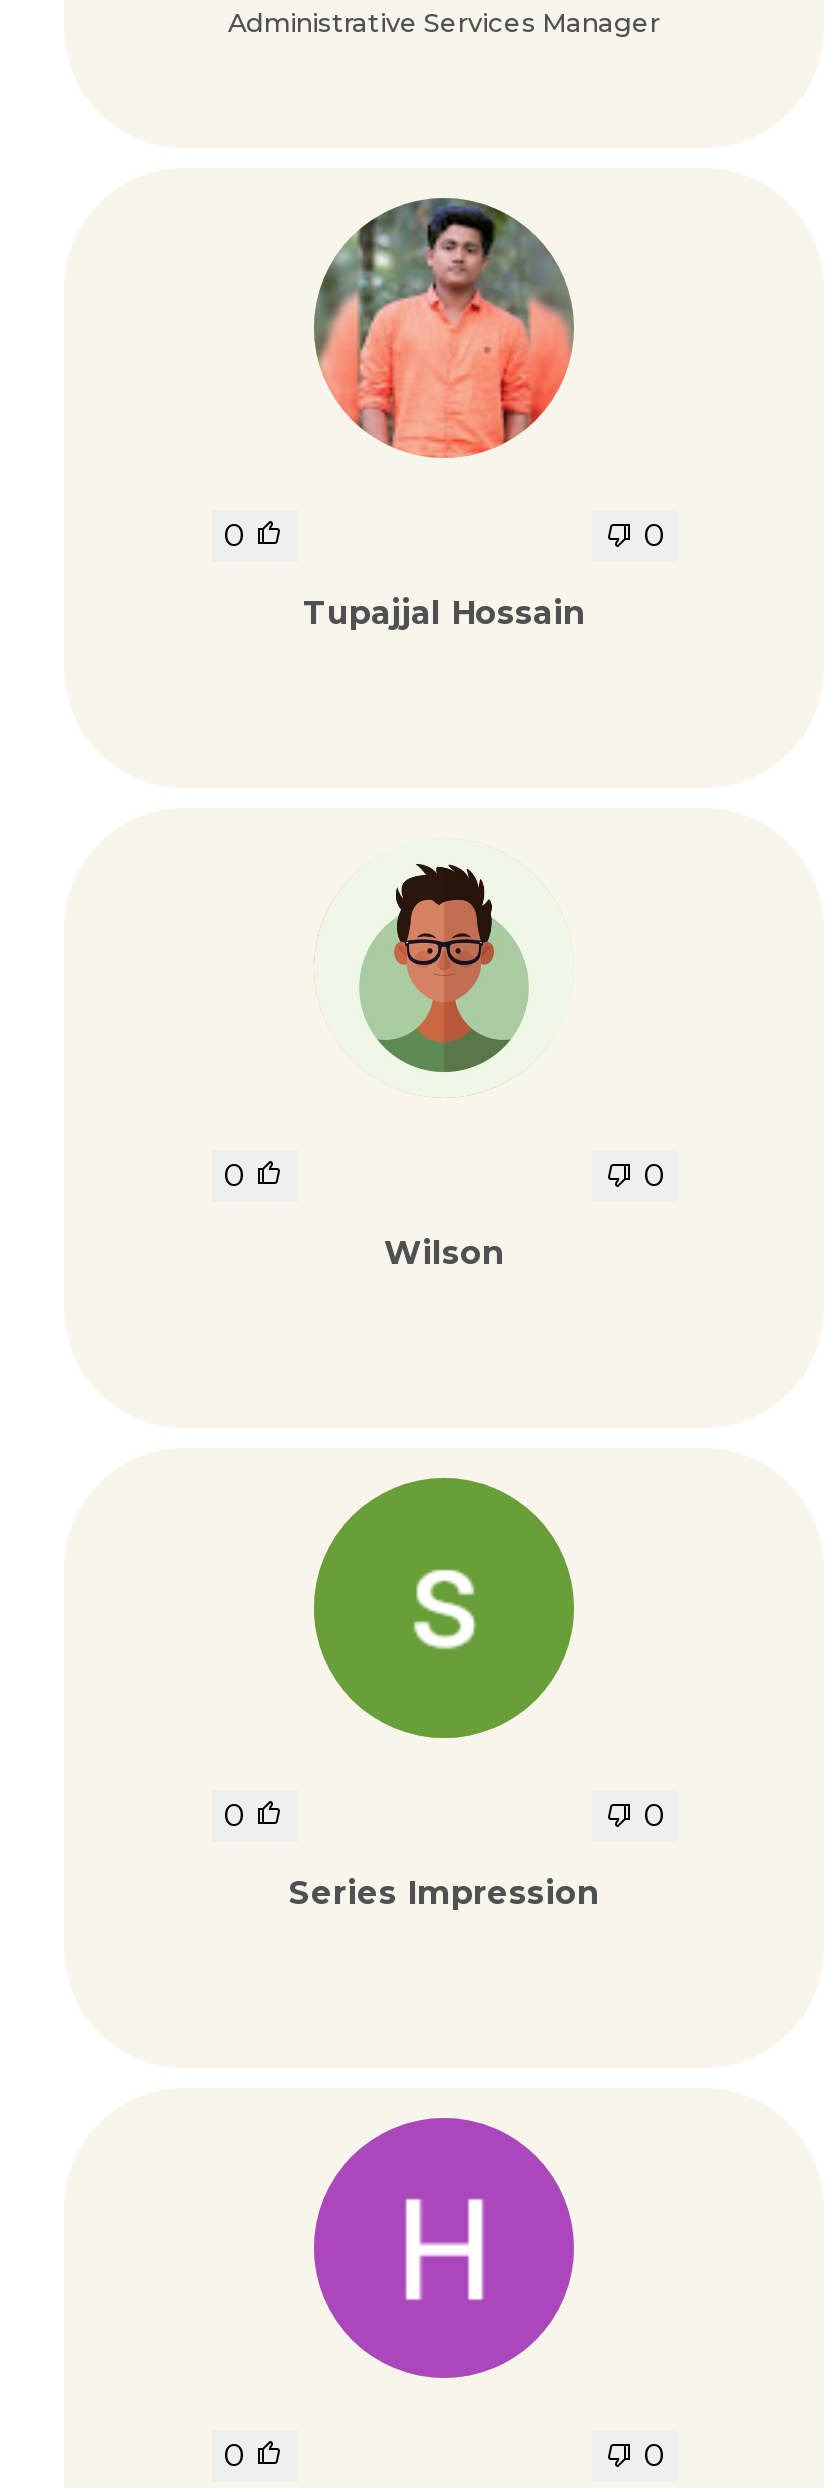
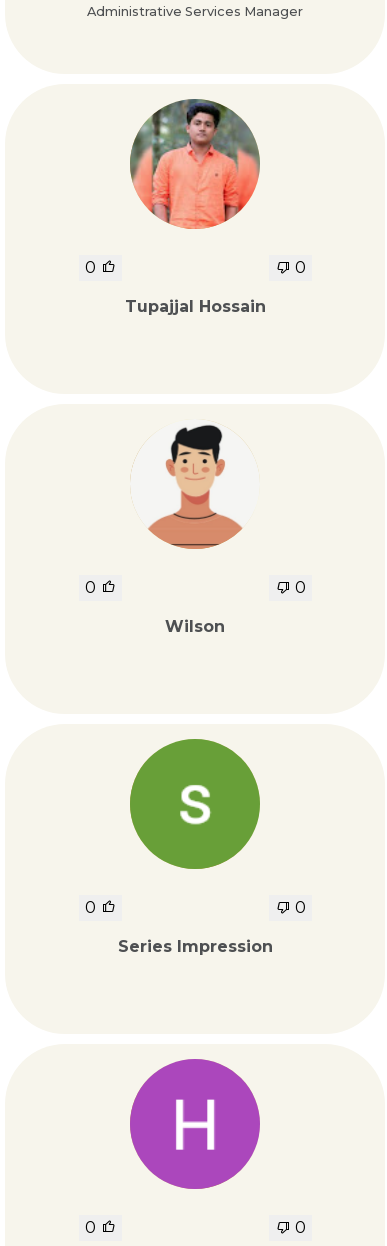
[352,850,536,1098] [image] -> [148,424,243,550] [image]

